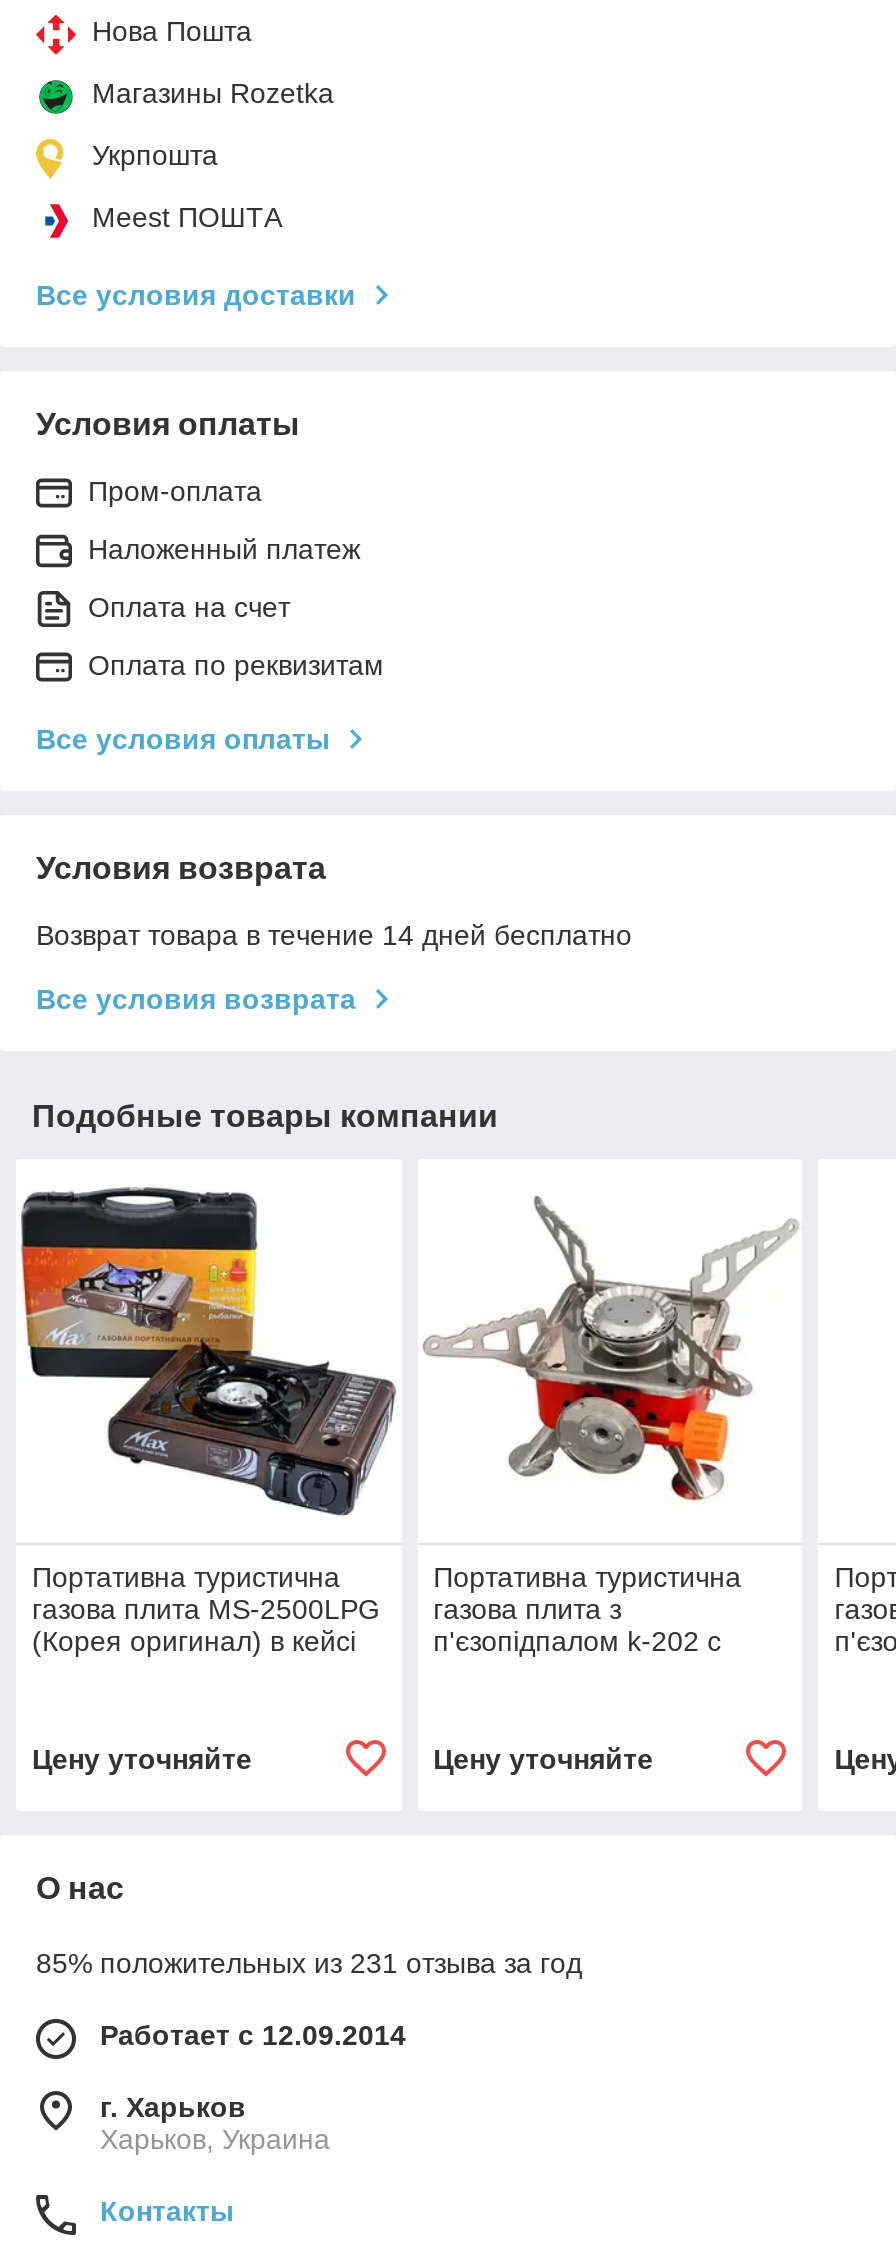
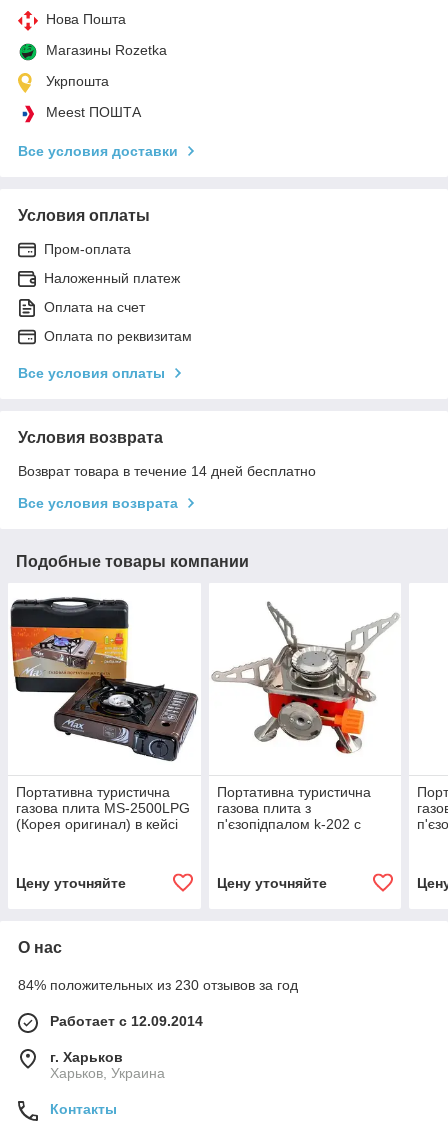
[36,1948,582,1980] 85% положительных из 231 отзыва за год -> [18,977,298,993] 84% положительных из 230 отзывов за год

